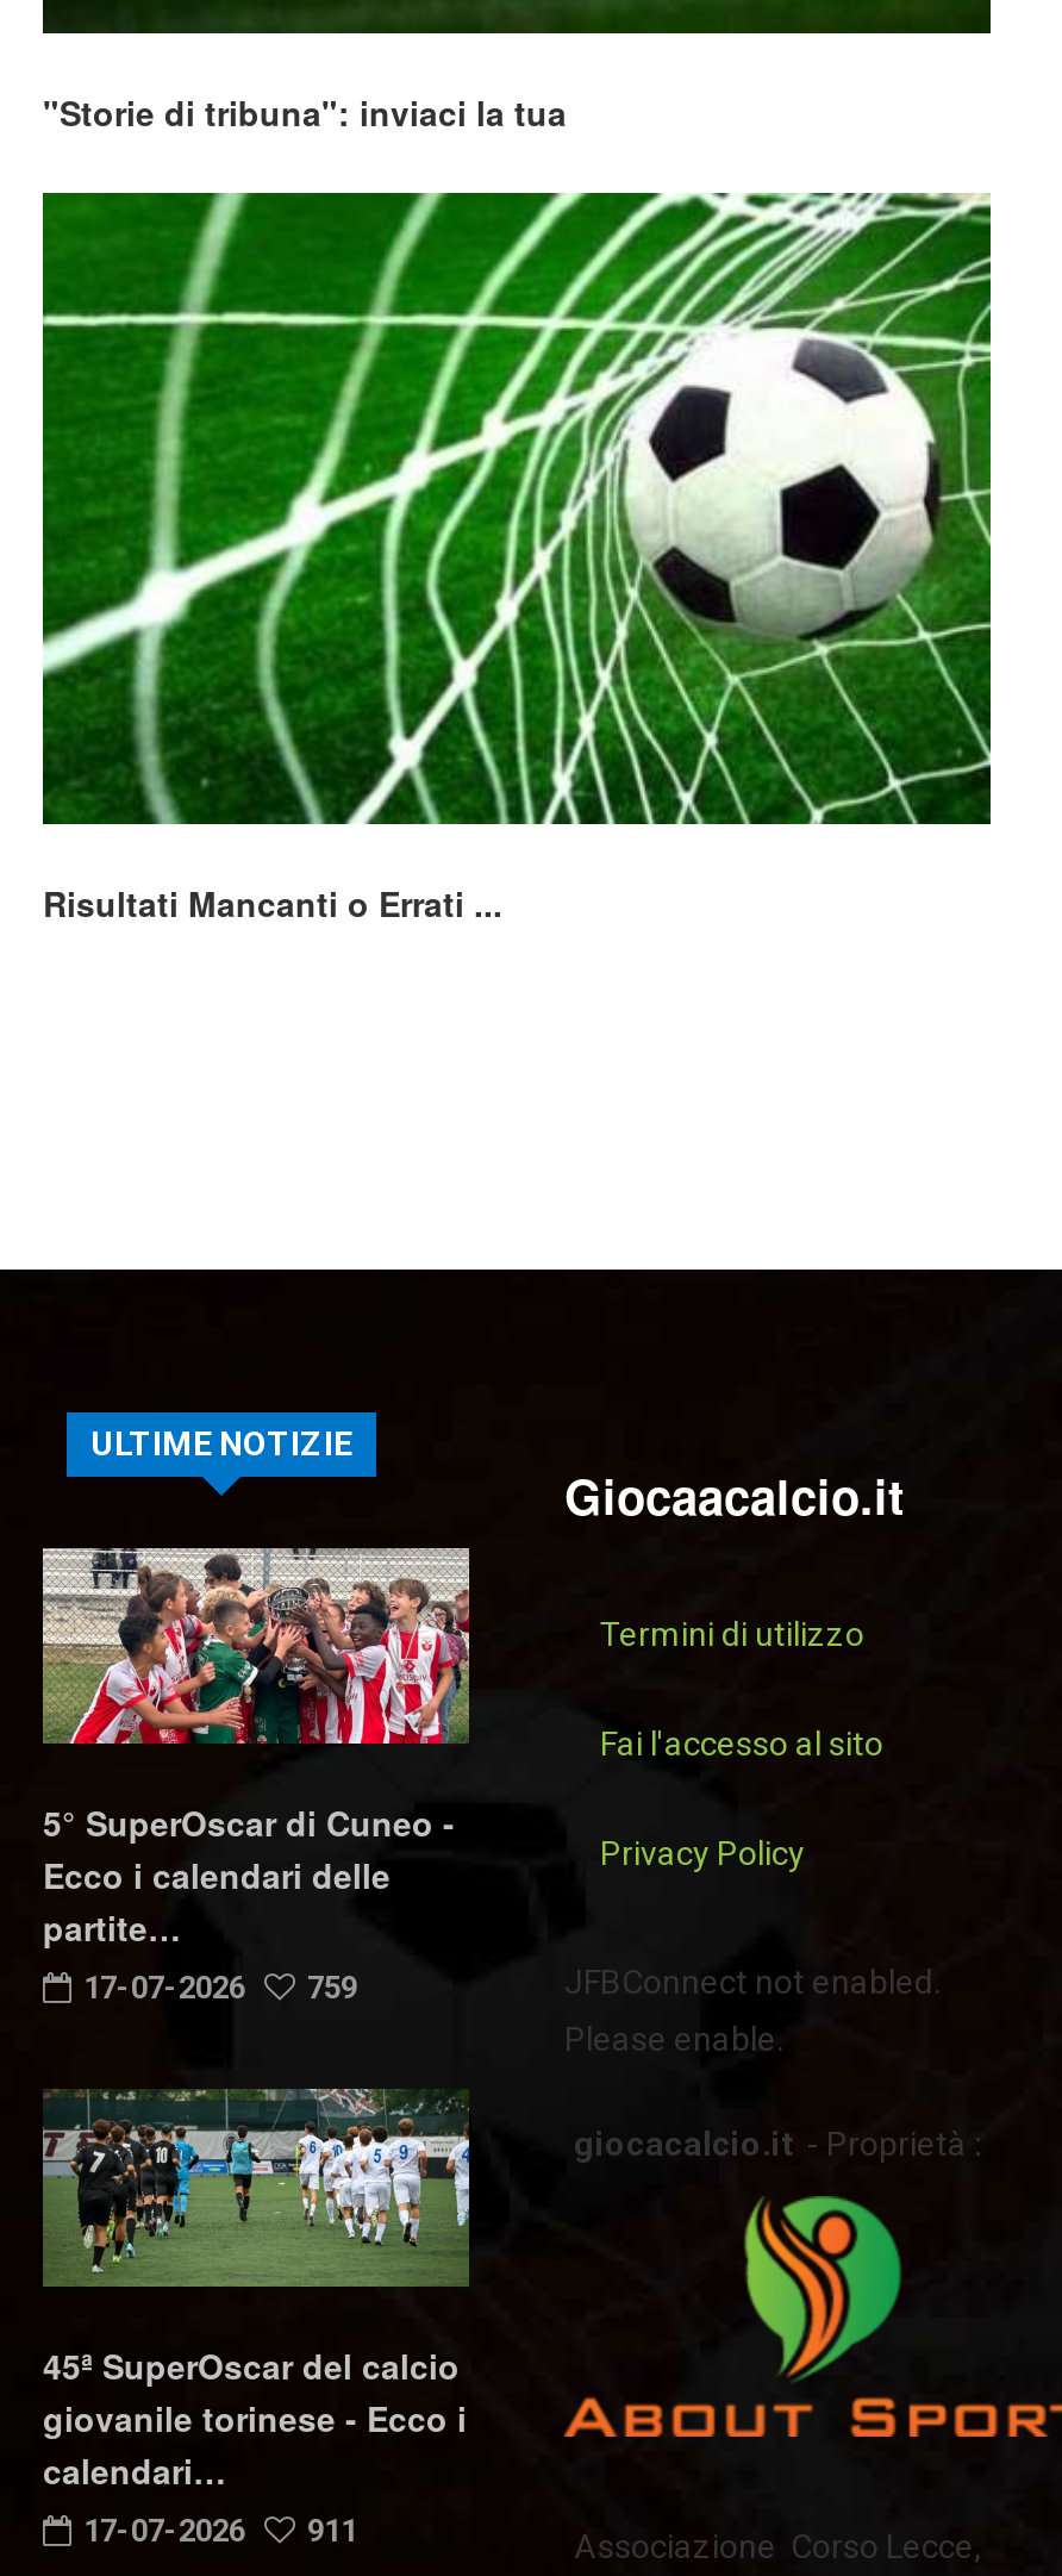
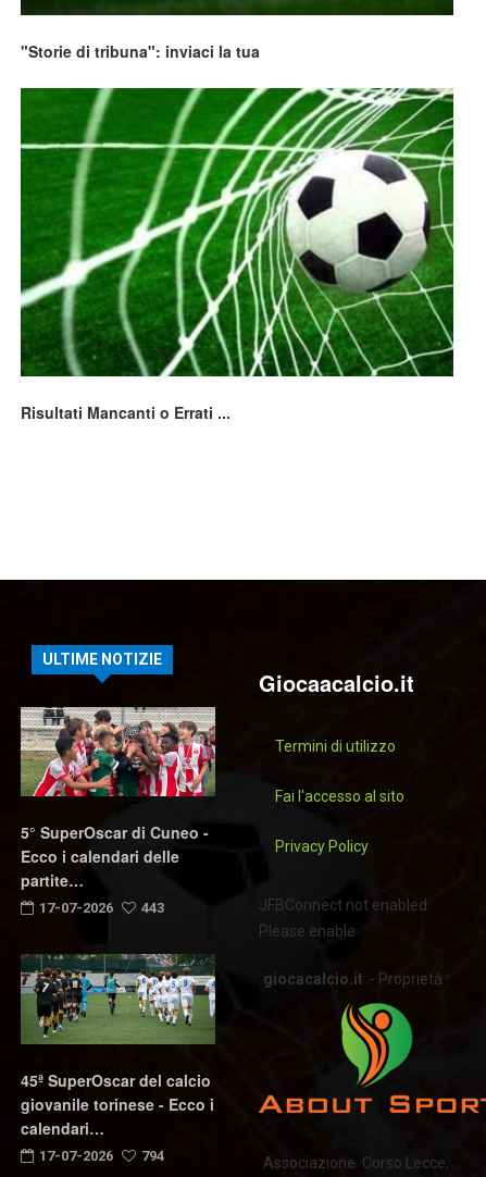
[83,1970,357,2006] 17-07-2026 759 -> [39,900,164,916] 17-07-2026 443
[83,2512,357,2548] 17-07-2026 911 -> [39,1147,164,1164] 17-07-2026 794

